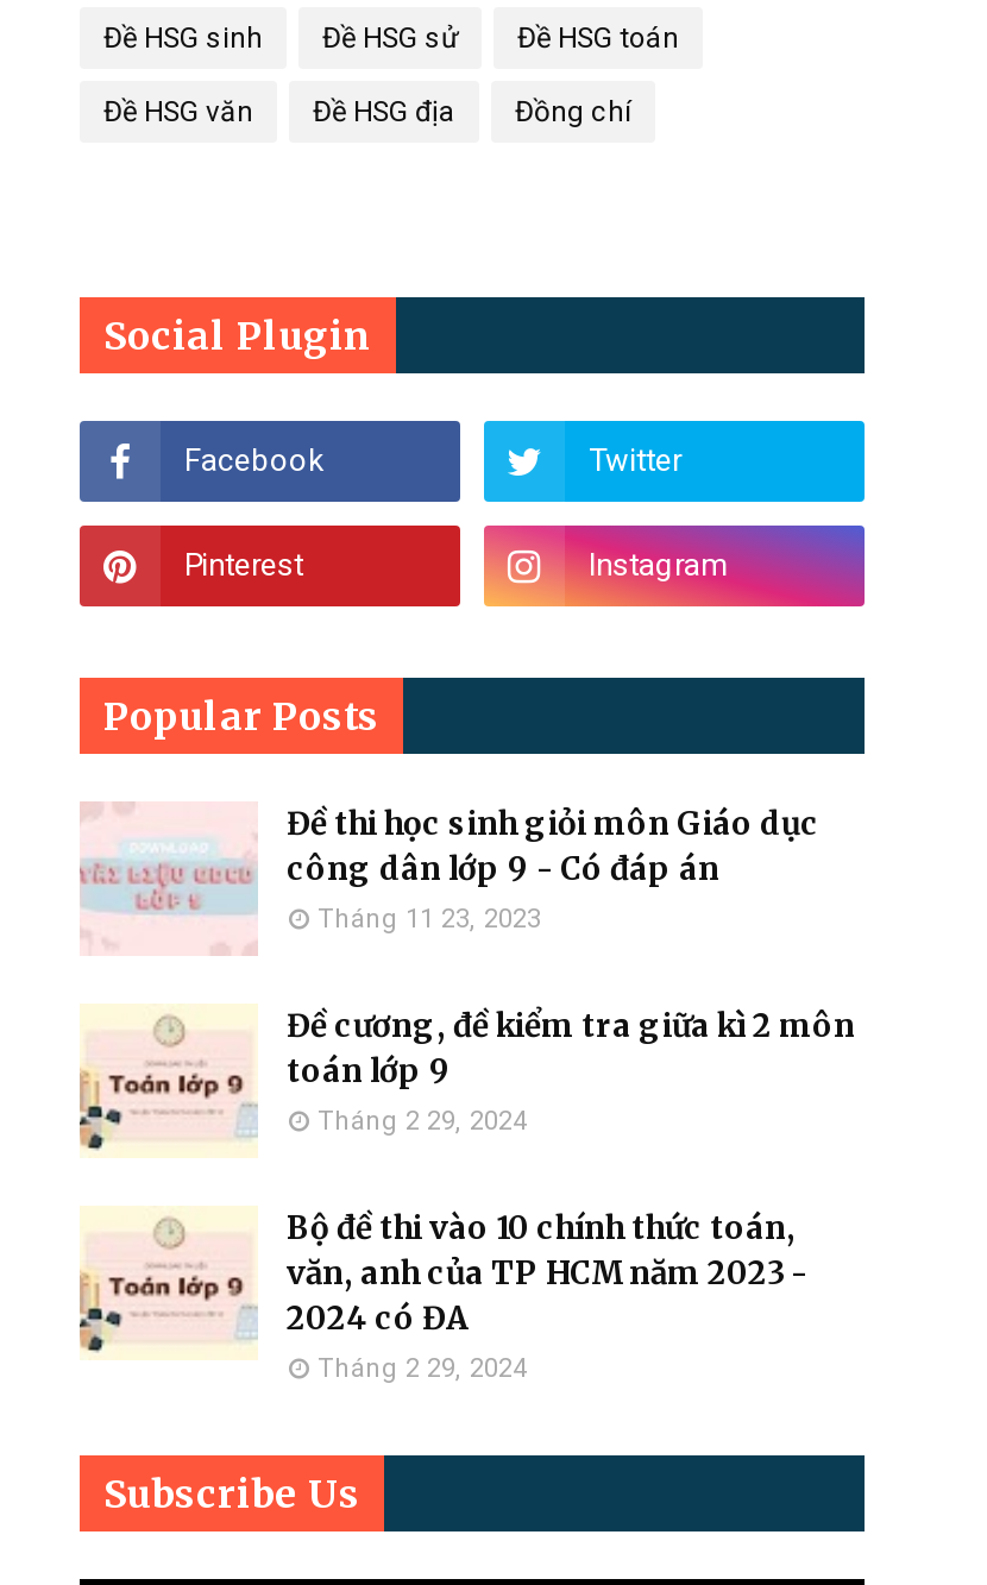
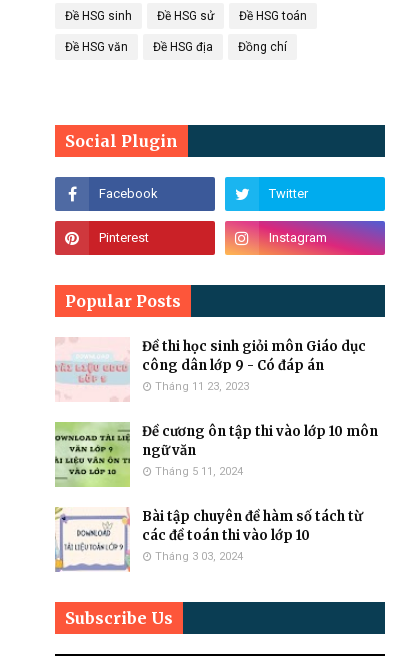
[80,1006,855,1156] [image] | Đề cương, đề kiểm tra giữa kì 2 môn | toán lớp 9 | Tháng 2 29, 2024 -> [54,422,378,487] [image] | Đề cương ôn tập thi vào lớp 10 môn | ngữ văn | Tháng 5 11, 2024
[80,1208,807,1384] [image] | Bộ đề thi vào 10 chính thức toán, | văn, anh của TP HCM năm 2023 - | 2024 có ĐA | Tháng 2 29, 2024 -> [55,507,362,572] [image] | Bài tập chuyên đề hàm số tách từ | các đề toán thi vào lớp 10 | Tháng 3 03, 2024

